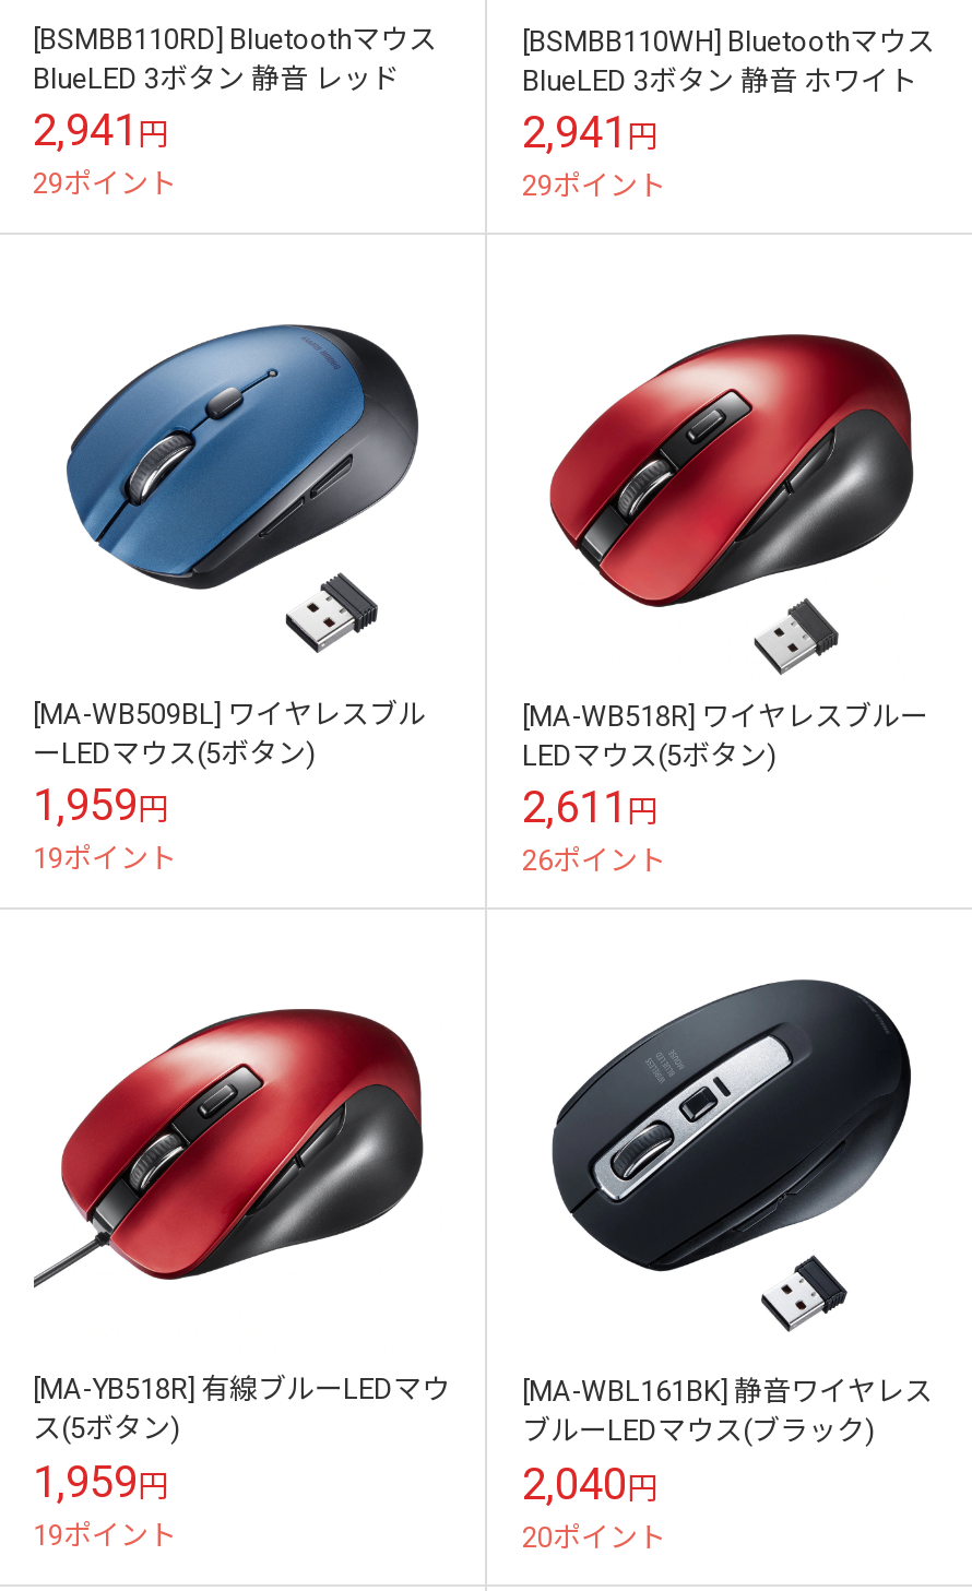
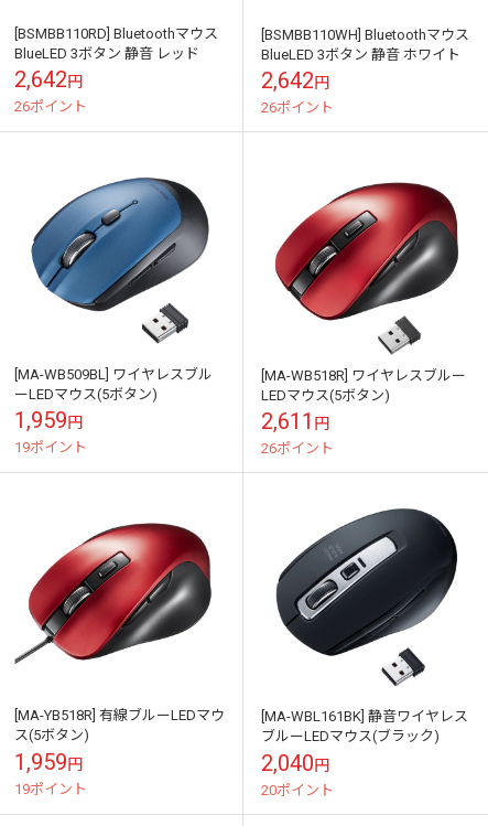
[33,104,168,156] 2,941円 -> [14,66,83,93] 2,642円
[522,106,657,158] 2,941円 -> [261,67,329,94] 2,642円
[33,167,177,200] 29ポイント -> [14,98,87,115] 26ポイント
[522,169,666,202] 29ポイント -> [261,99,334,116] 26ポイント

